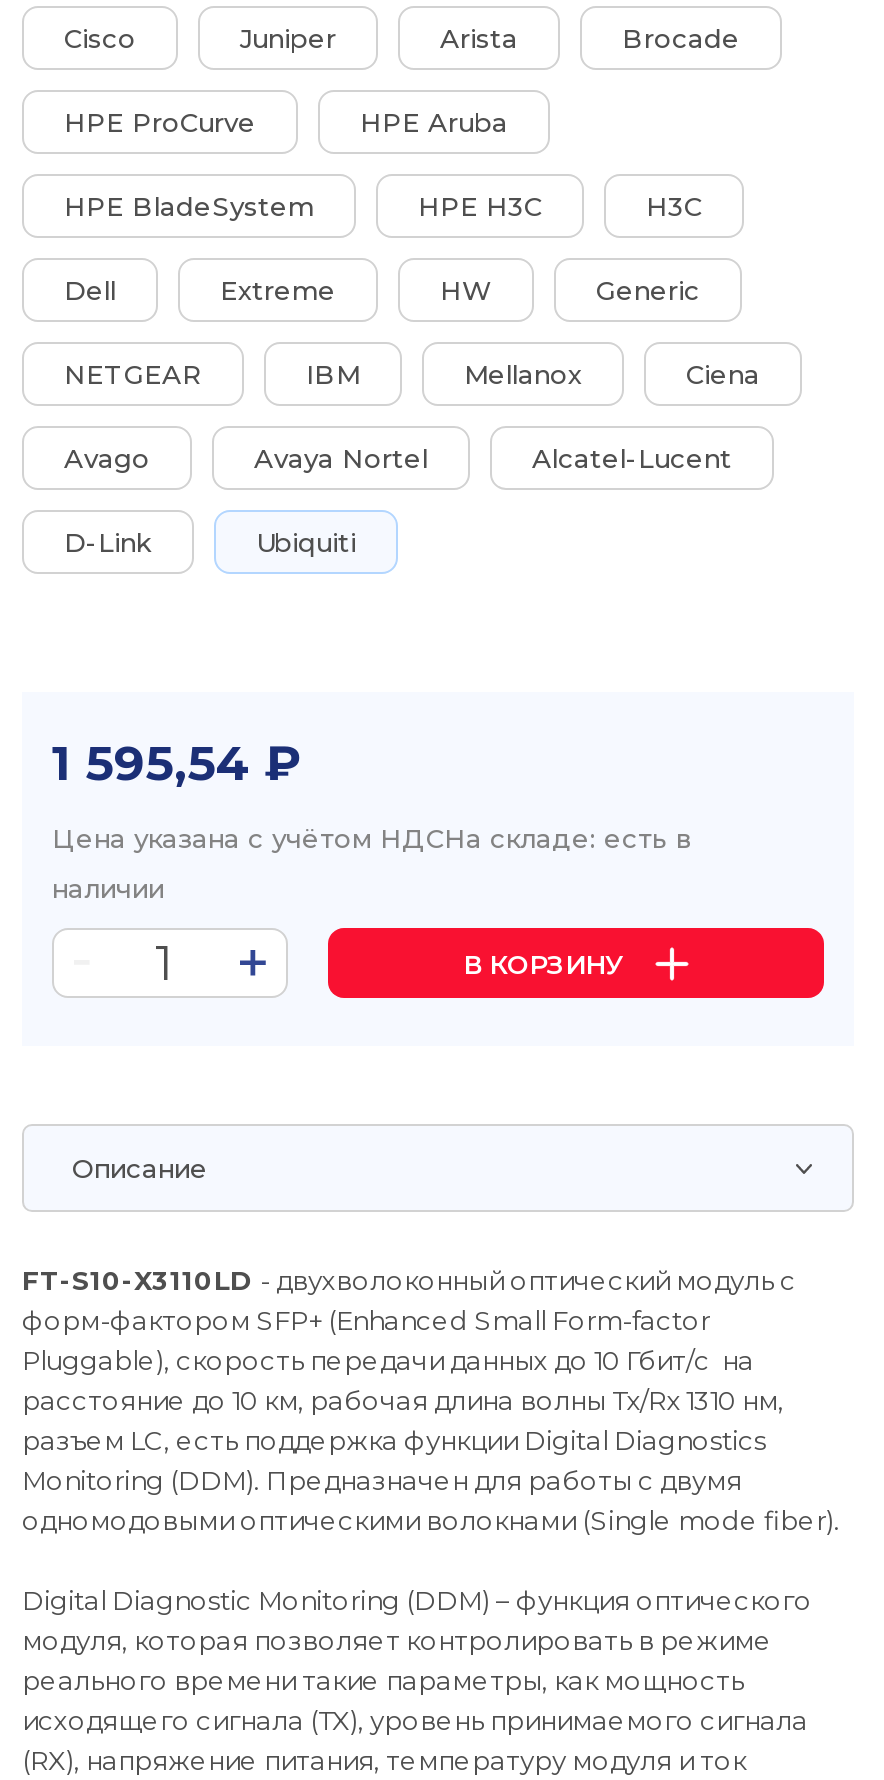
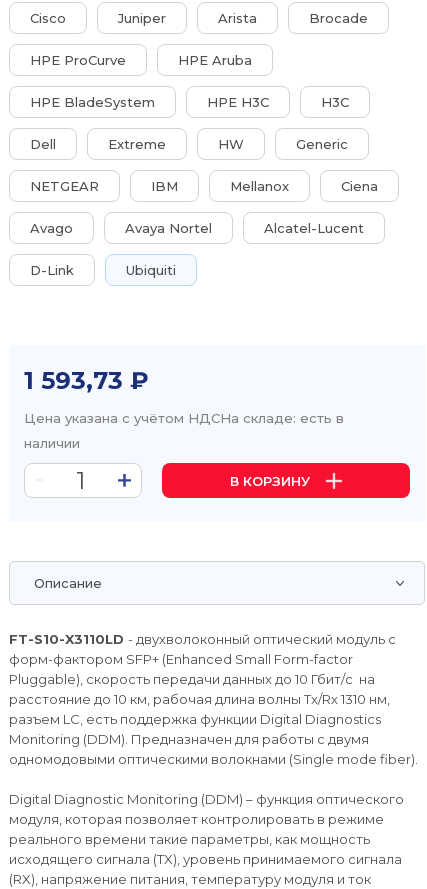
[52,735,302,793] 1 595,54 ₽ -> [24,366,149,395] 1 593,73 ₽

